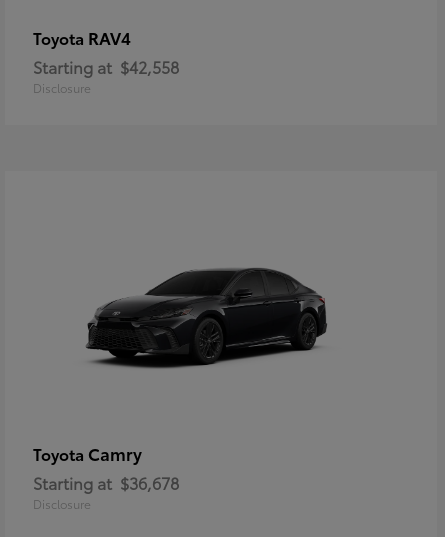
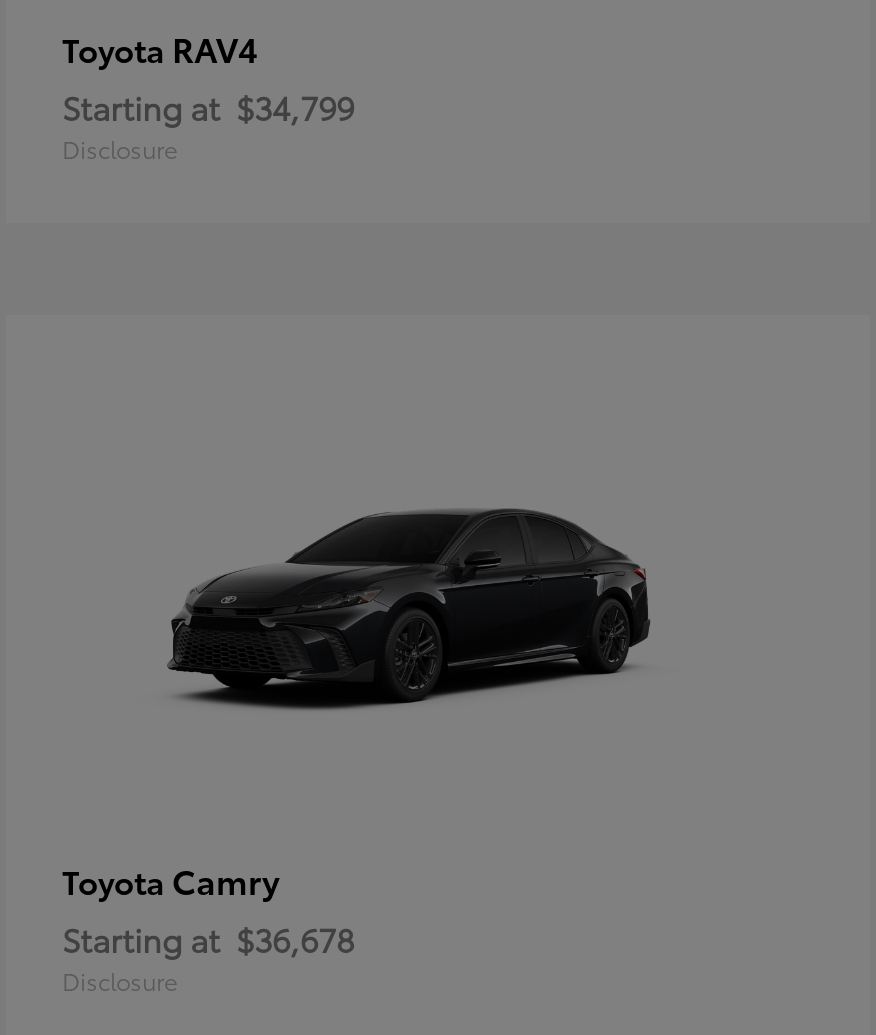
[33,55,179,78] Starting at $42,558 -> [62,83,354,129] Starting at $34,799

